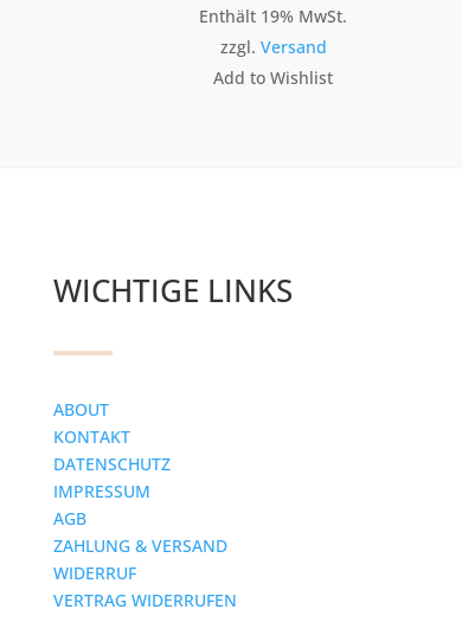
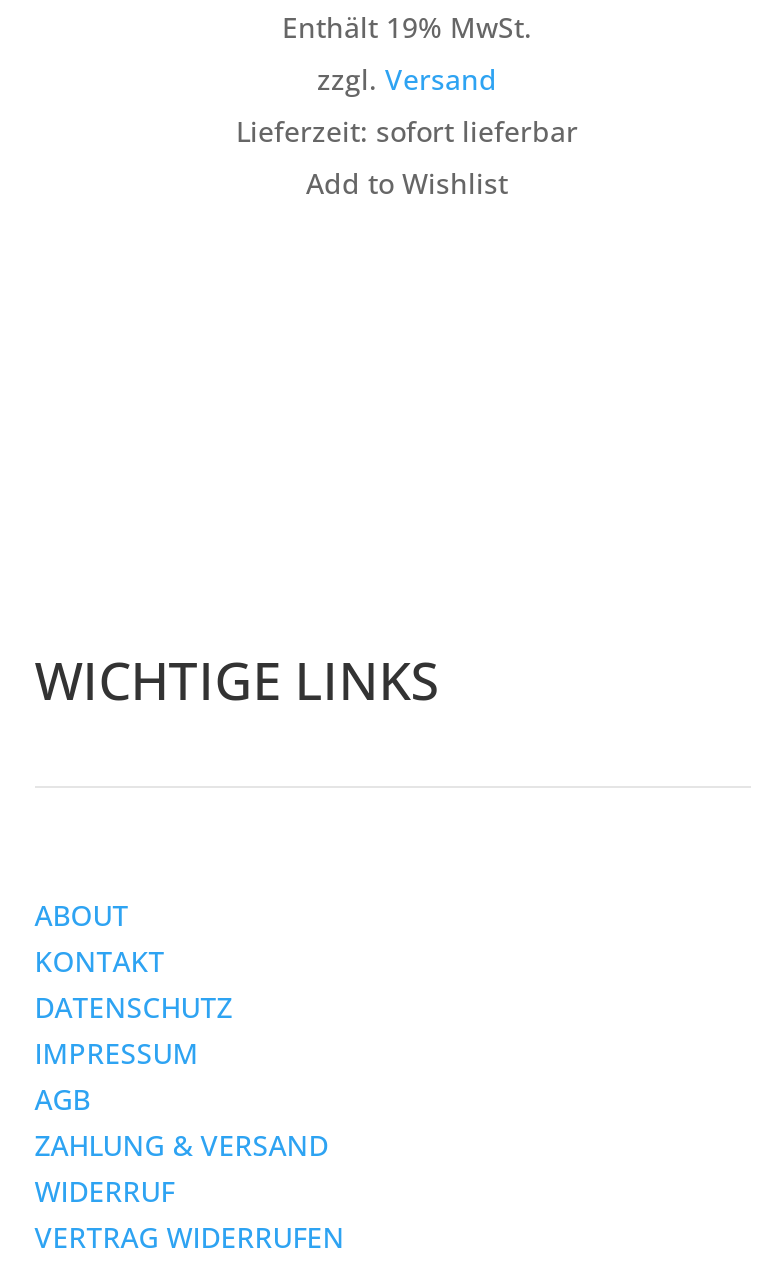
none -> [236,111,578,149] Lieferzeit: sofort lieferbar

